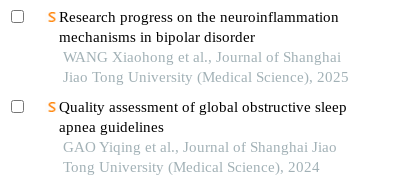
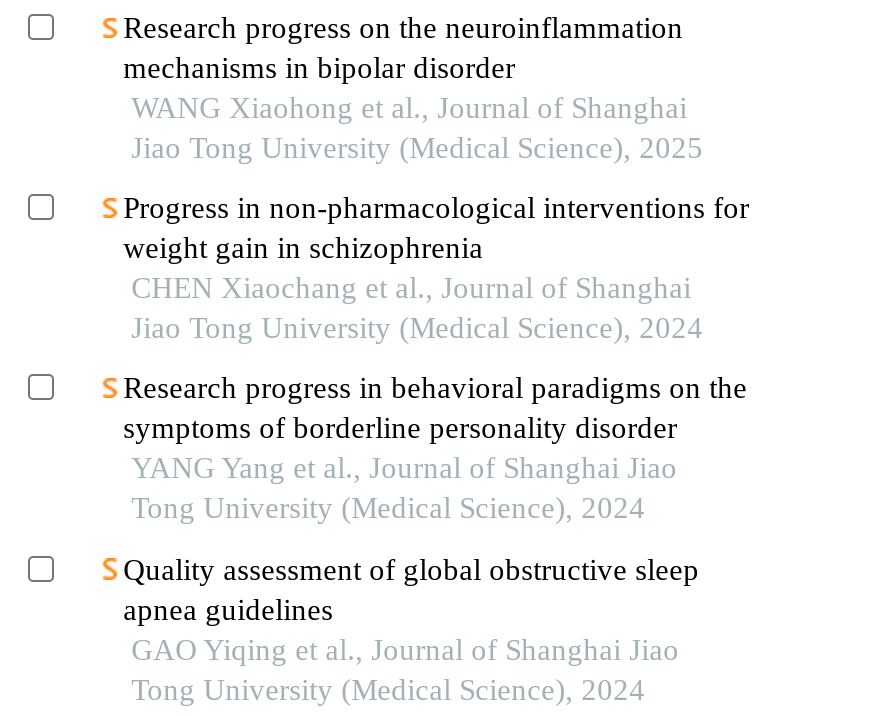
none -> [123,193,749,525] Progress in non-pharmacological interventions for | weight gain in schizophrenia | CHEN Xiaochang et al., Journal of Shanghai | Jiao Tong University (Medical Science), 2024 | Research progress in behavioral paradigms on the | symptoms of borderline personality disorder | YANG Yang et al., Journal of Shanghai Jiao | Tong University (Medical Science), 2024

